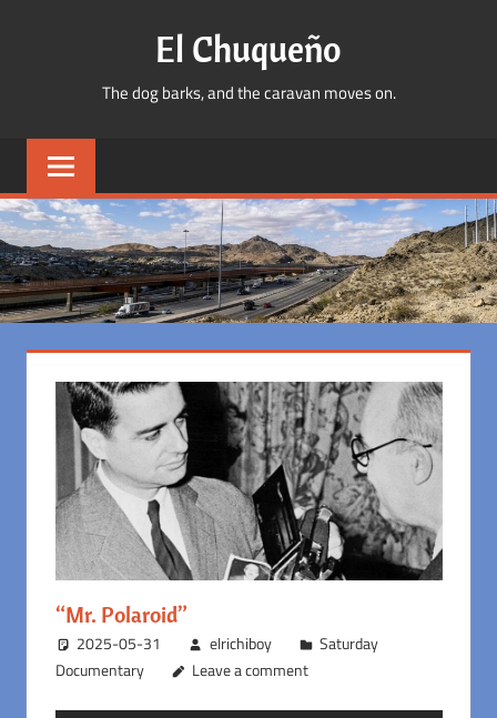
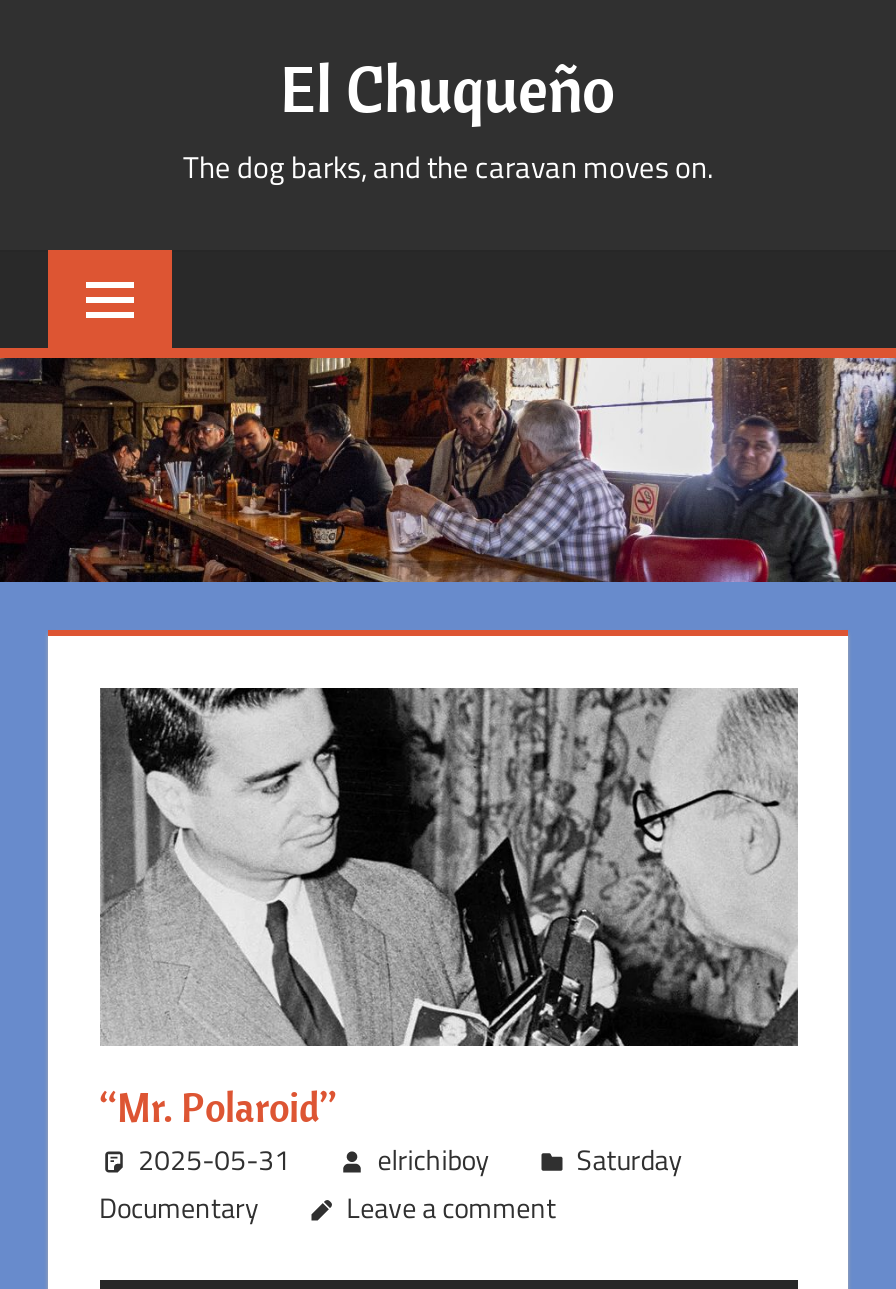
[3,198,494,324] [image] -> [6,356,890,584] [image]

